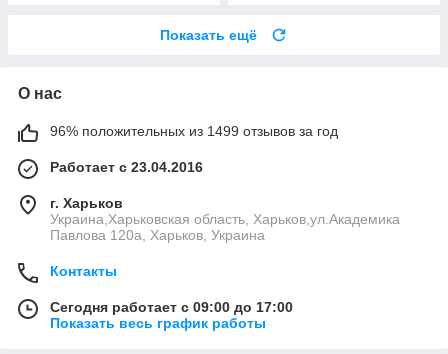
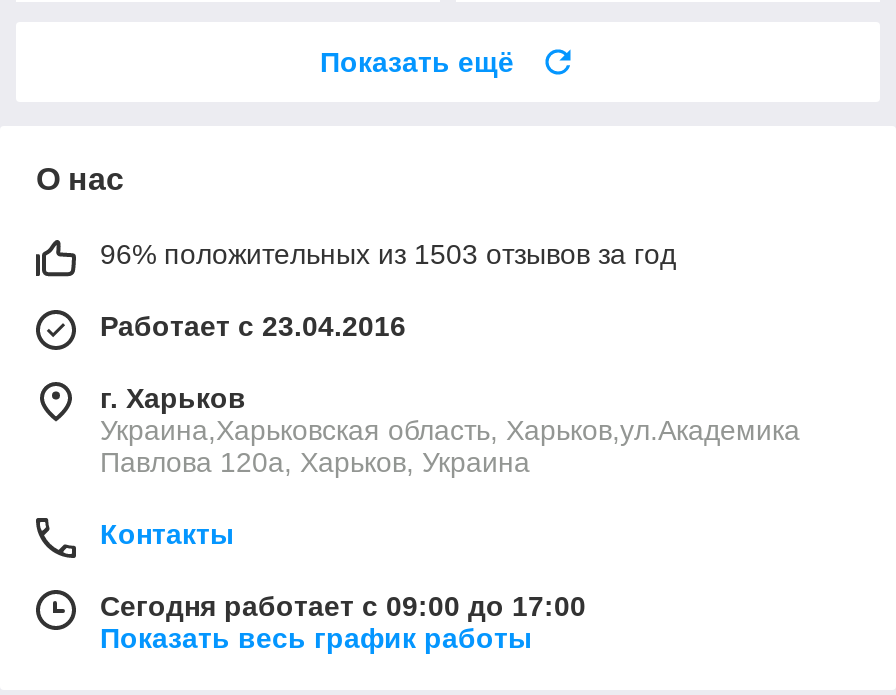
[50,123,338,139] 96% положительных из 1499 отзывов за год -> [100,238,676,270] 96% положительных из 1503 отзывов за год

